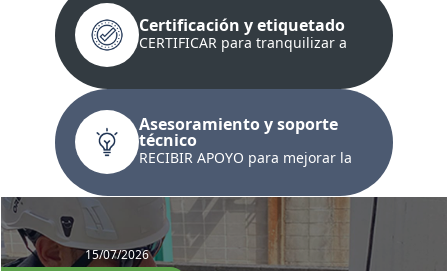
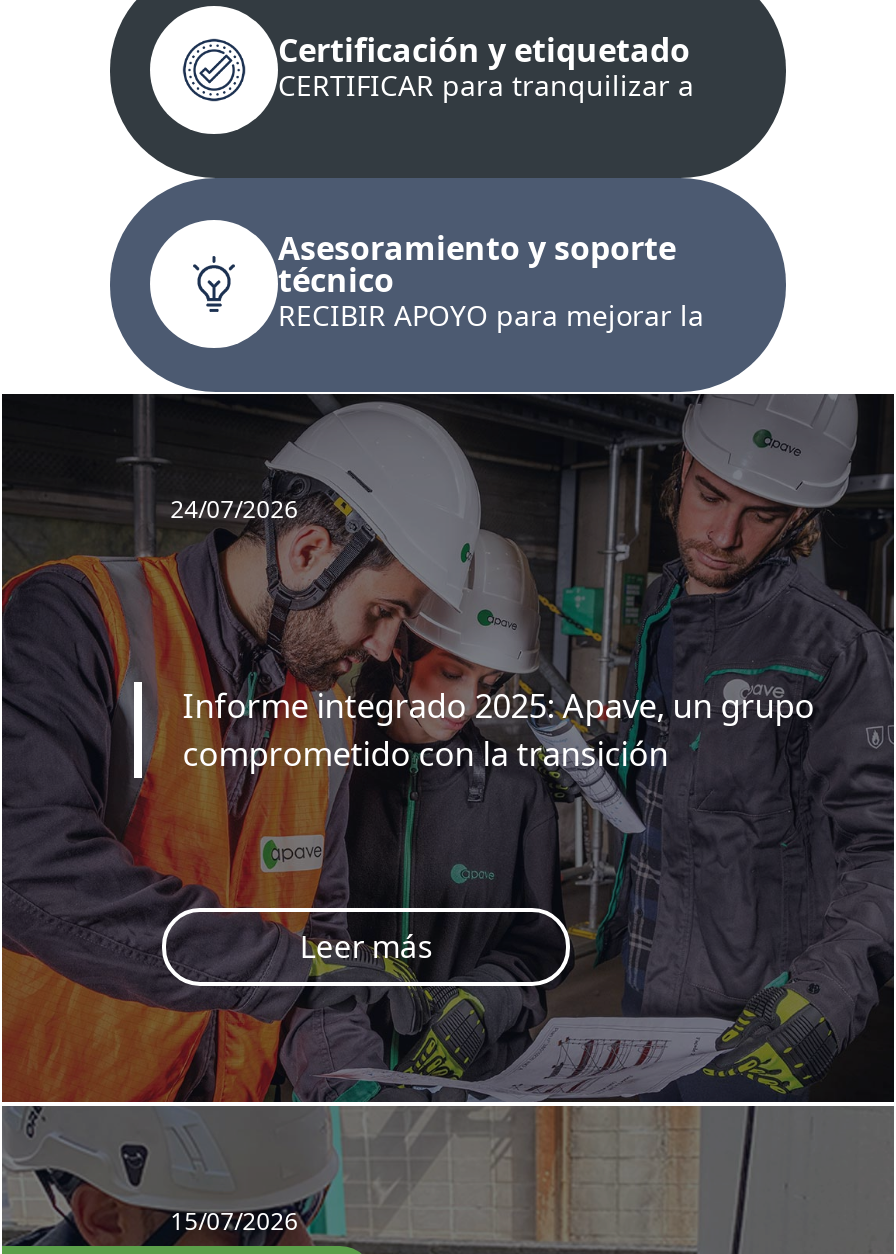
none -> [6,394,890,1106] [image] | 24/07/2026
none -> [182,682,814,776] Informe integrado 2025: Apave, un grupo | comprometido con la transición
none -> [300,924,432,968] Leer más

